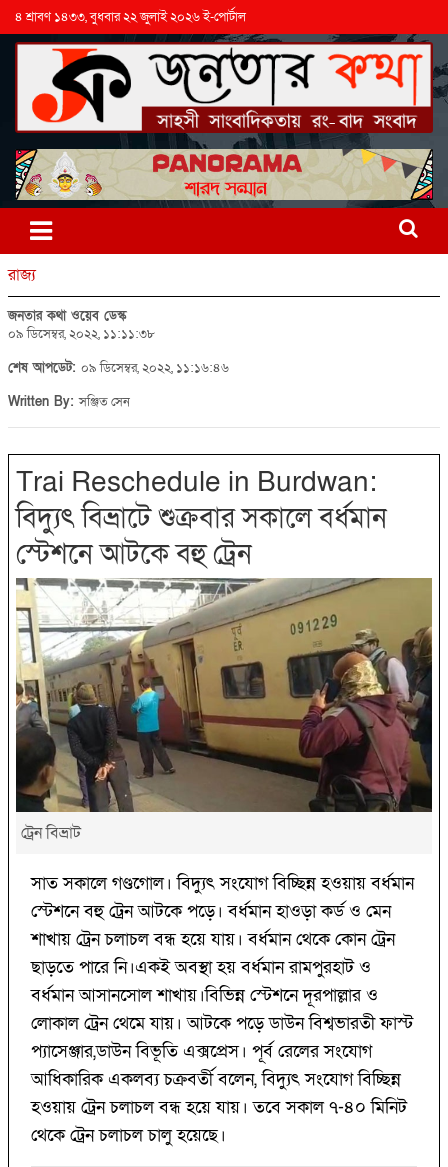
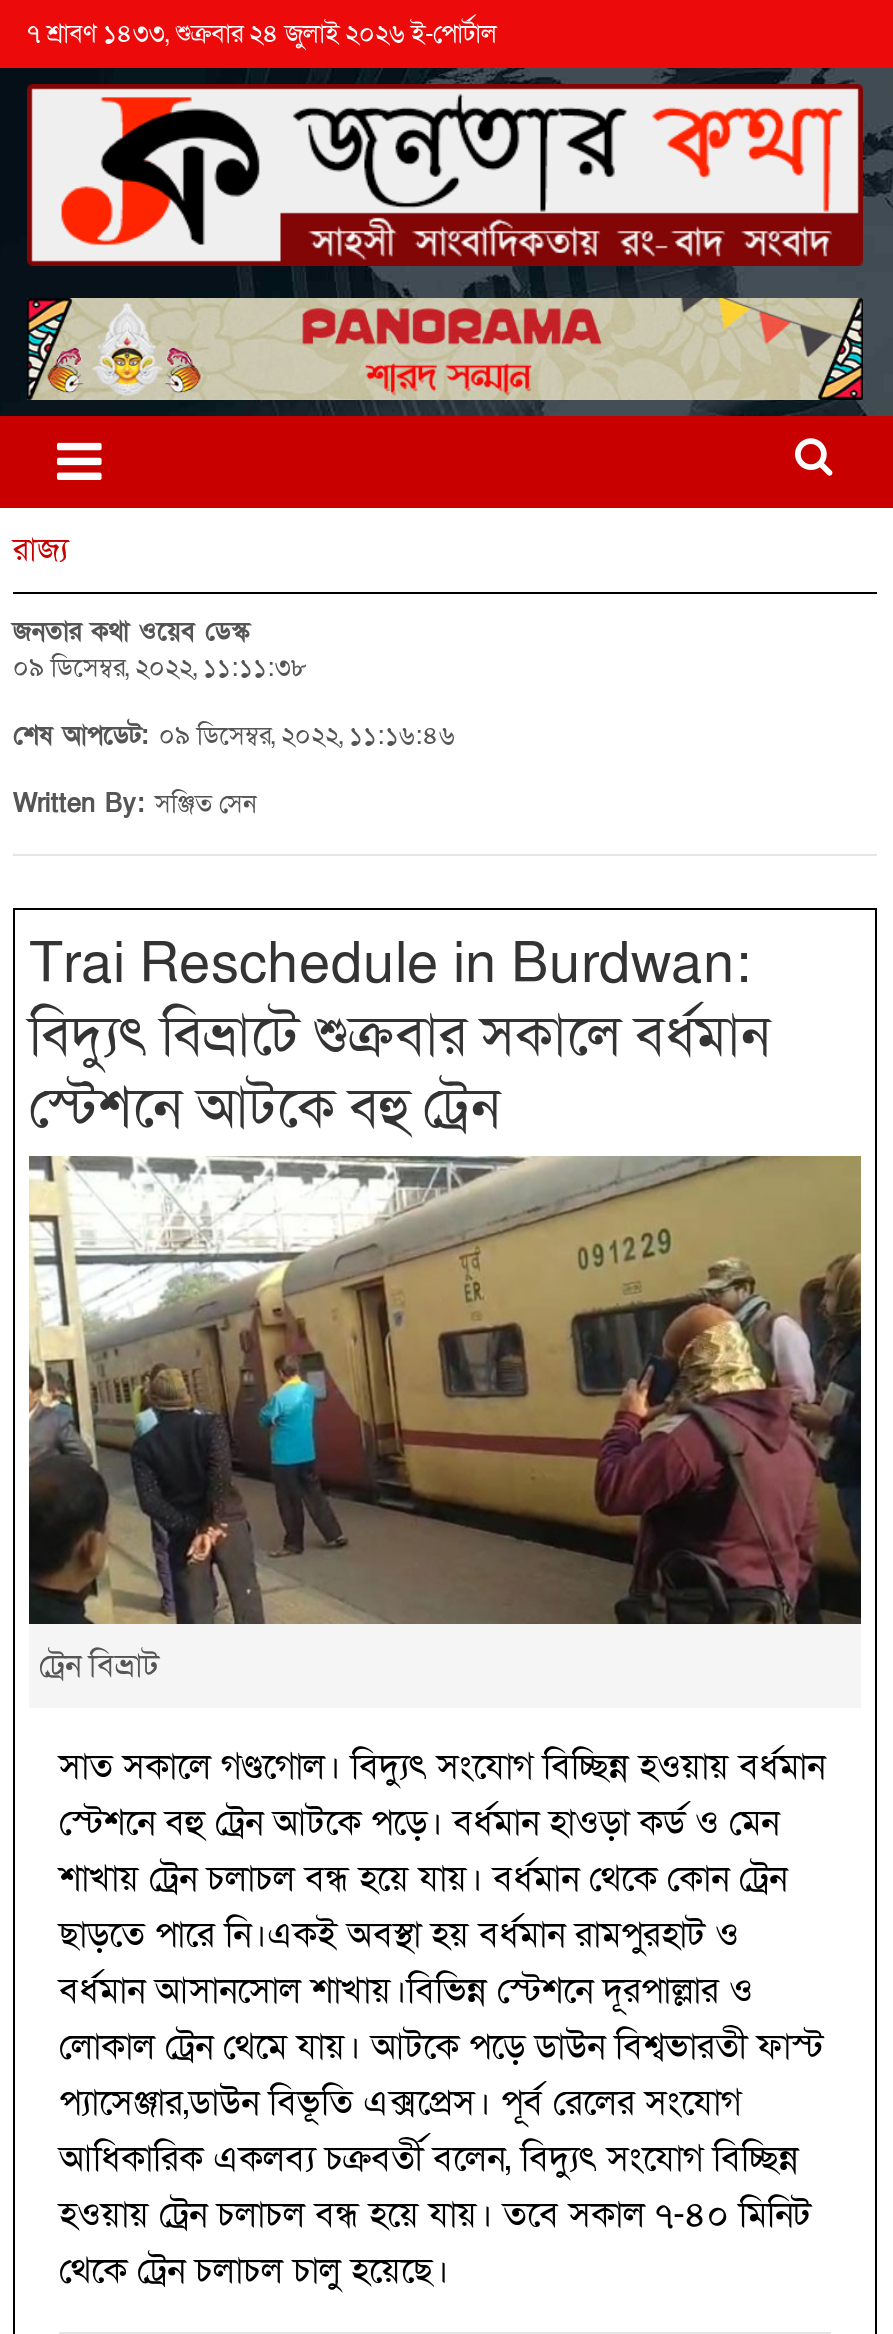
[15,8,246,26] ৪ শ্রাবণ ১৪৩৩, বুধবার ২২ জুলাই ২০২৬ ই-পোর্টাল -> [27,16,497,52] ৭ শ্রাবণ ১৪৩৩, শুক্রবার ২৪ জুলাই ২০২৬ ই-পোর্টাল

